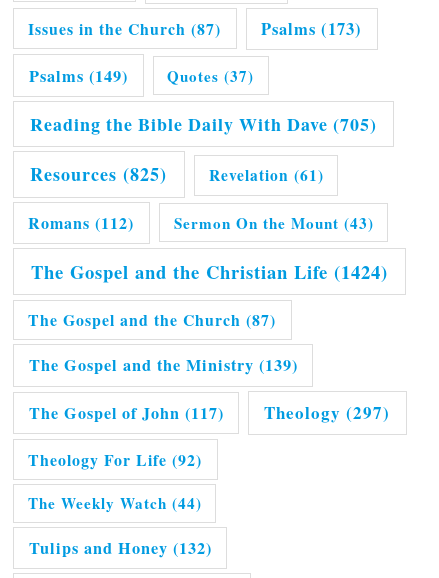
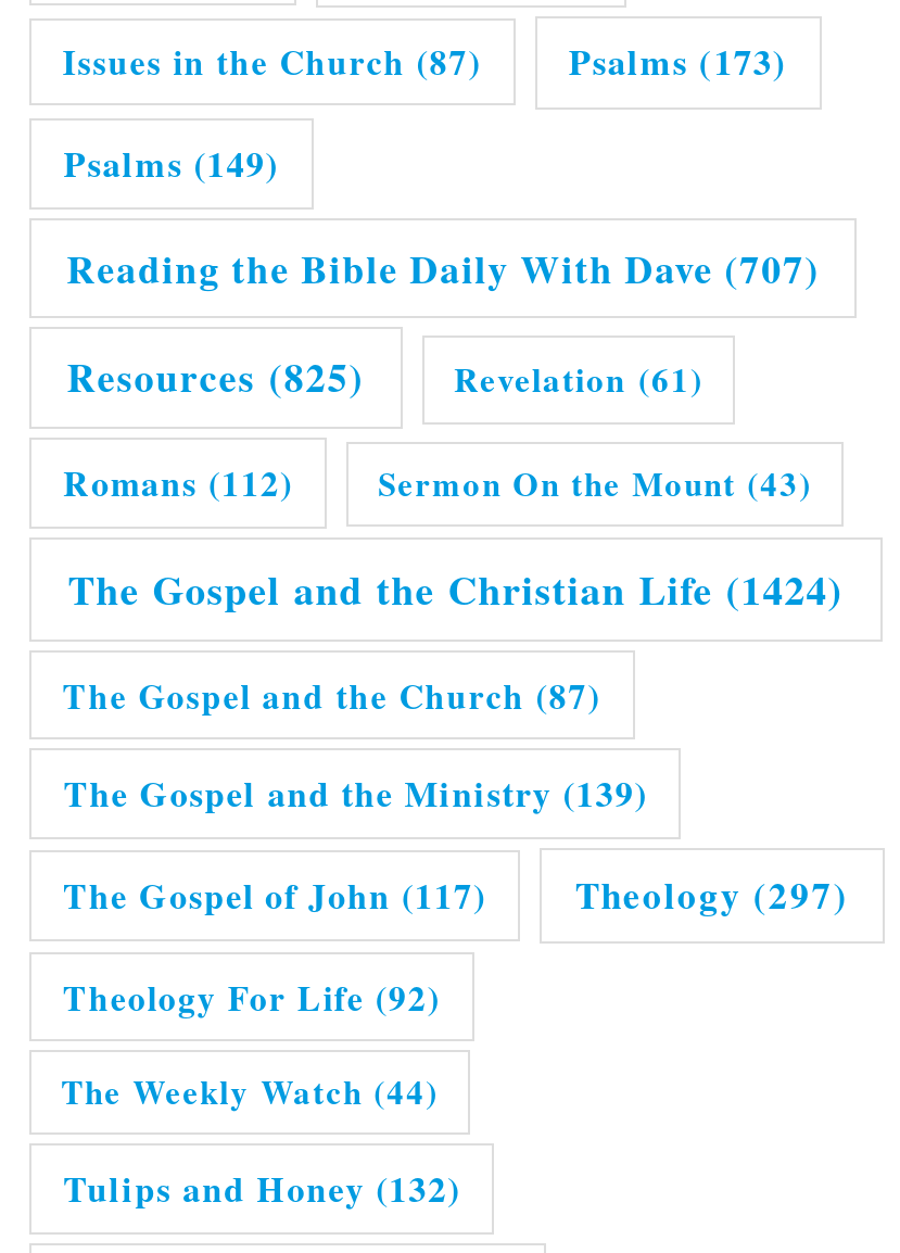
[30,65,377,137] Quotes (37) | Reading the Bible Daily With Dave (705) -> [66,240,820,296] Reading the Bible Daily With Dave (707)

